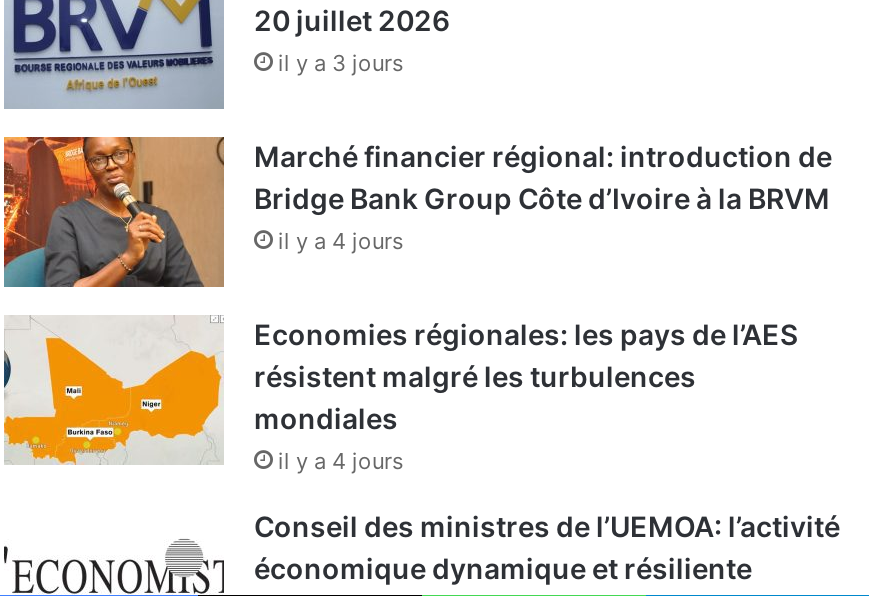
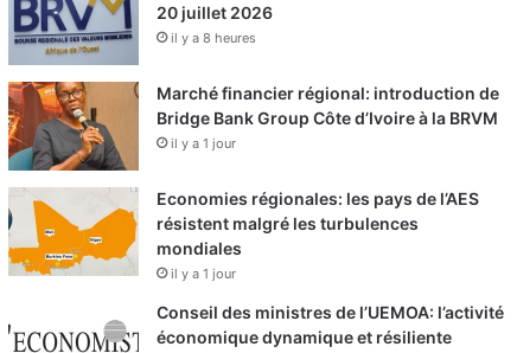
[278,50,404,78] il y a 3 jours -> [171,30,256,46] il y a 8 heures
[278,228,404,256] il y a 4 jours -> [171,135,236,152] il y a 1 jour
[278,448,404,476] il y a 4 jours -> [171,265,236,282] il y a 1 jour

